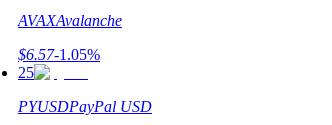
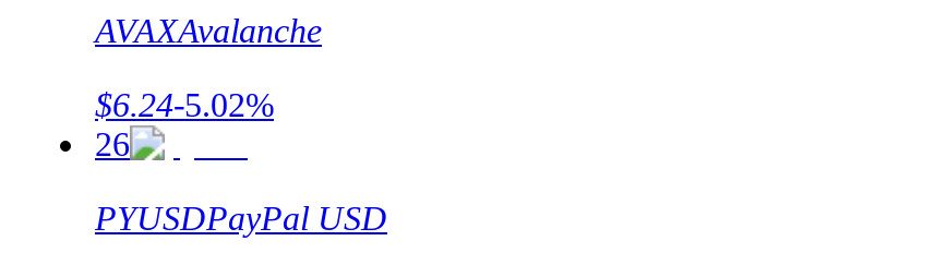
[18,45,100,62] $6.57-1.05% -> [95,85,274,122] $6.24-5.02%
[18,63,34,80] 25 -> [95,124,130,161] 26

